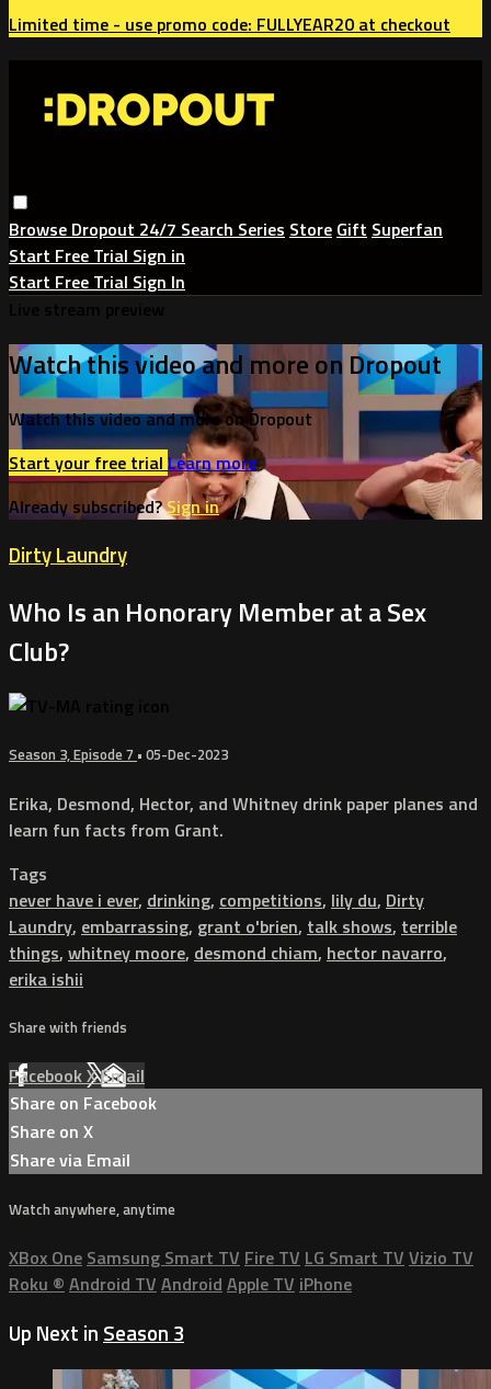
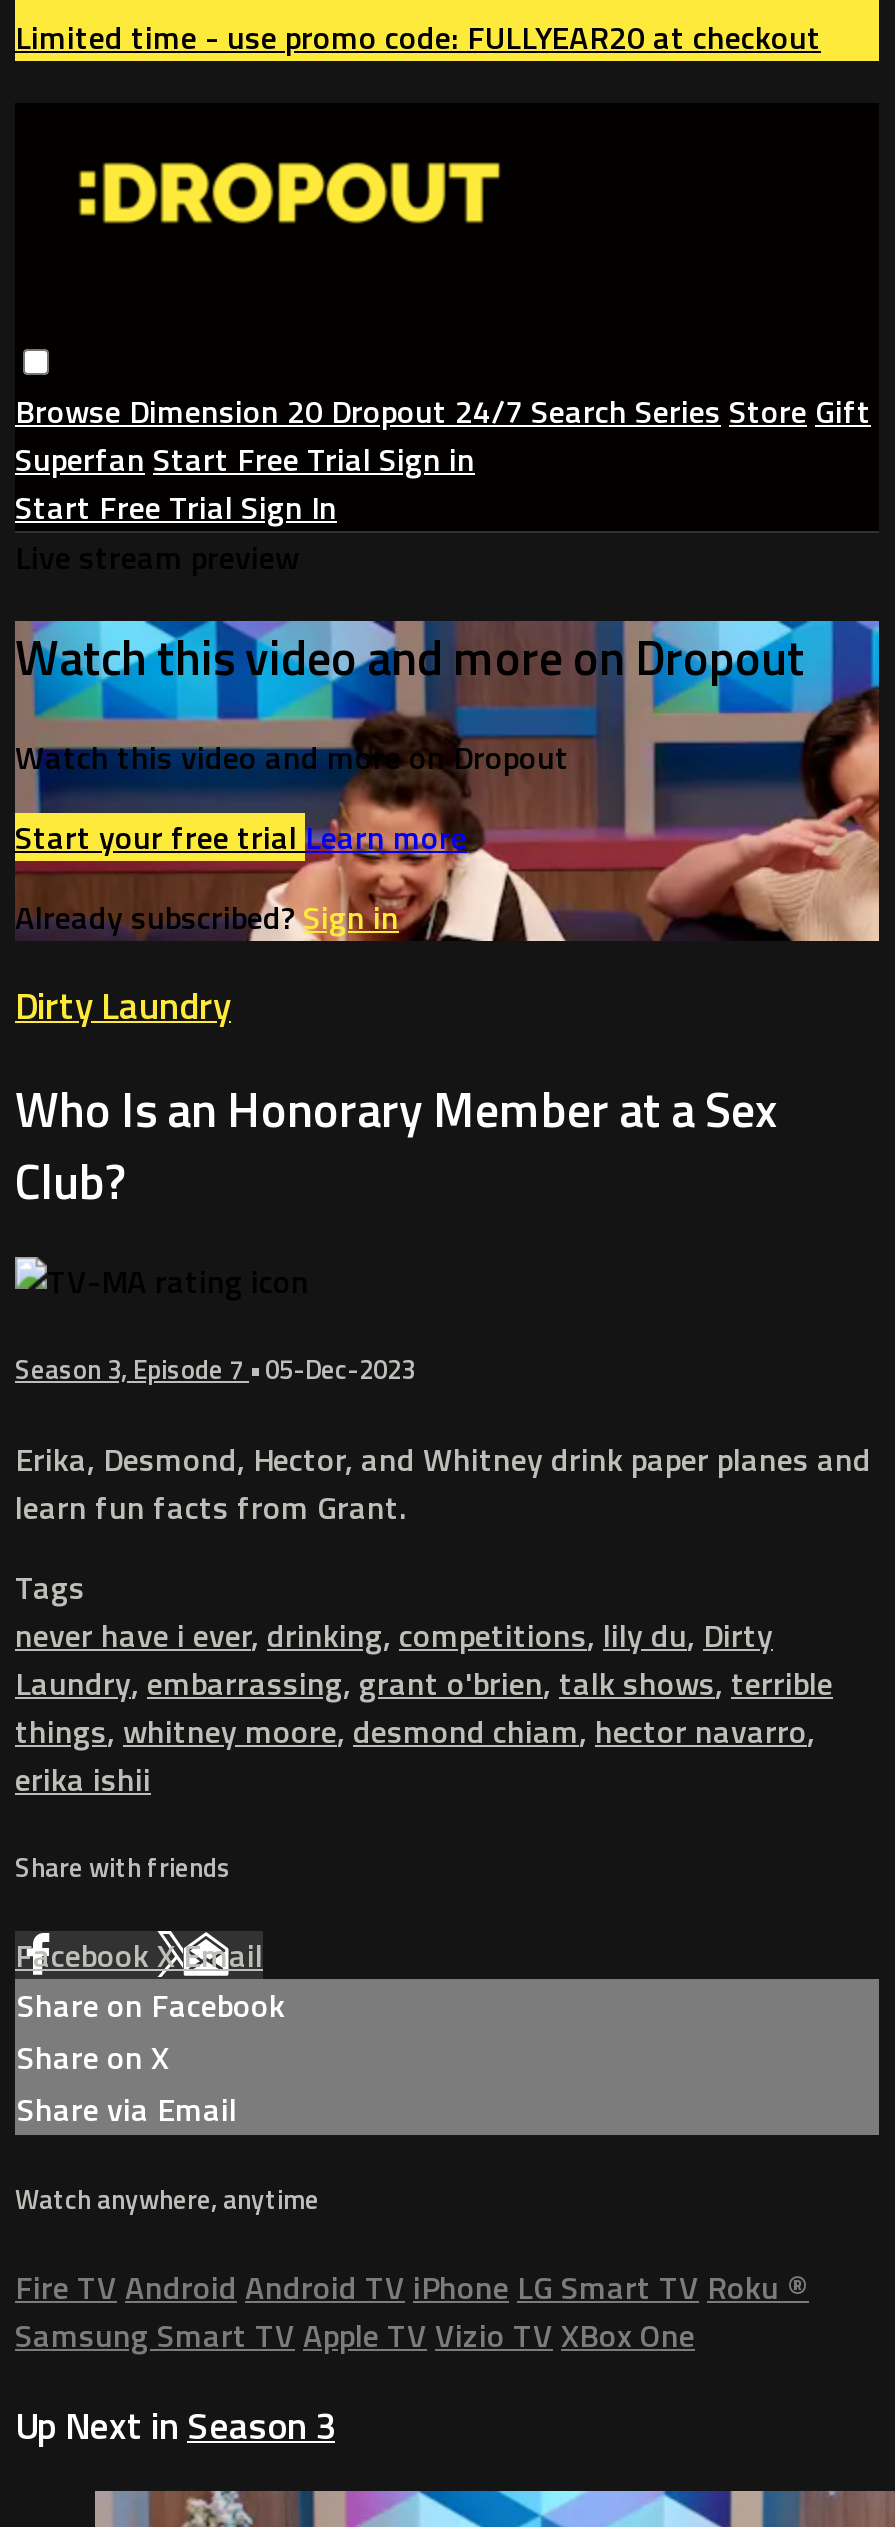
[9,216,443,268] Browse Dropout 24/7 Search Series Store Gift Superfan | Start Free Trial Sign in -> [15,387,871,483] Browse Dimension 20 Dropout 24/7 Search Series Store Gift | Superfan Start Free Trial Sign in
[9,1245,473,1297] XBox One Samsung Smart TV Fire TV LG Smart TV Vizio TV | Roku ® Android TV Android Apple TV iPhone -> [15,2263,809,2359] Fire TV Android Android TV iPhone LG Smart TV Roku ® | Samsung Smart TV Apple TV Vizio TV XBox One

